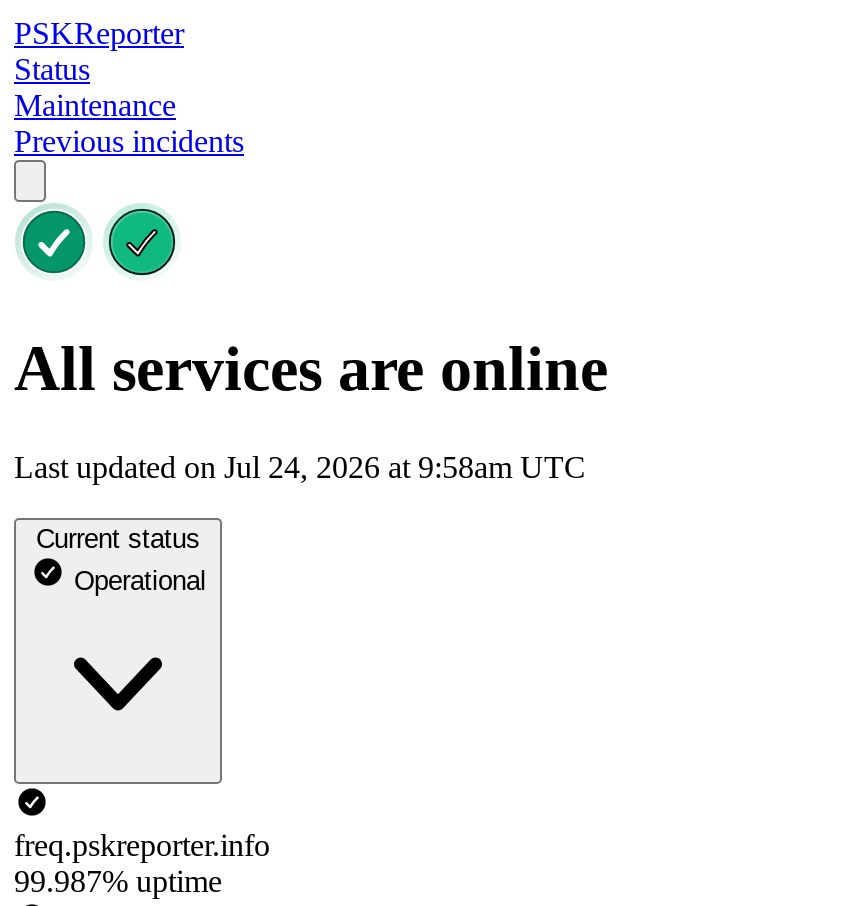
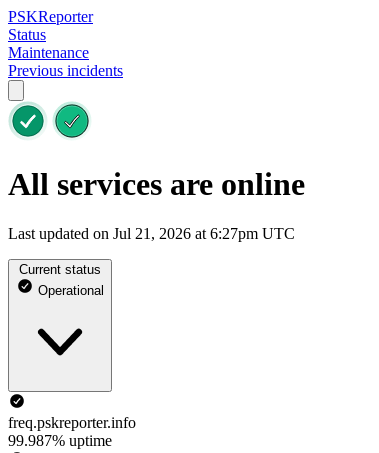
[14,450,586,484] Last updated on Jul 24, 2026 at 9:58am UTC -> [8,225,295,242] Last updated on Jul 21, 2026 at 6:27pm UTC

